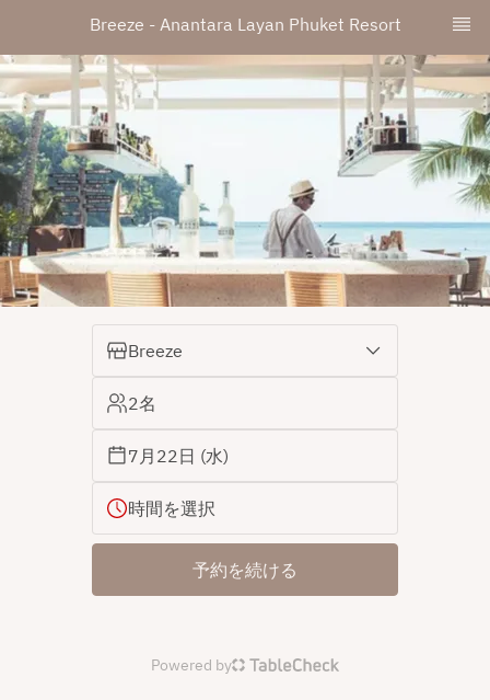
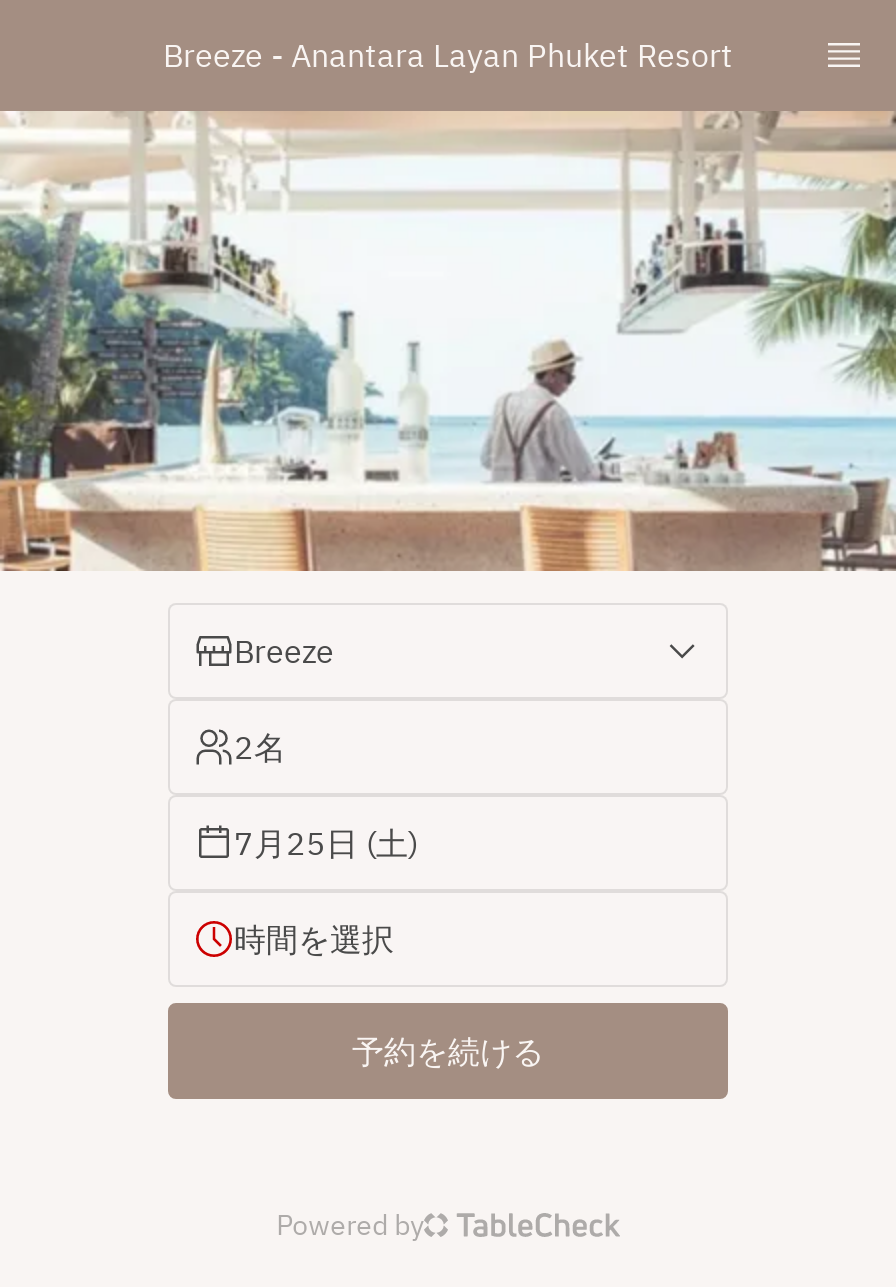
[128,445,229,467] 7月22日 (水) -> [234,823,418,863] 7月25日 (土)

